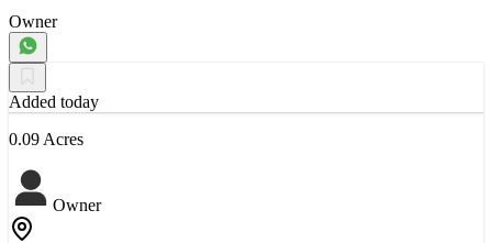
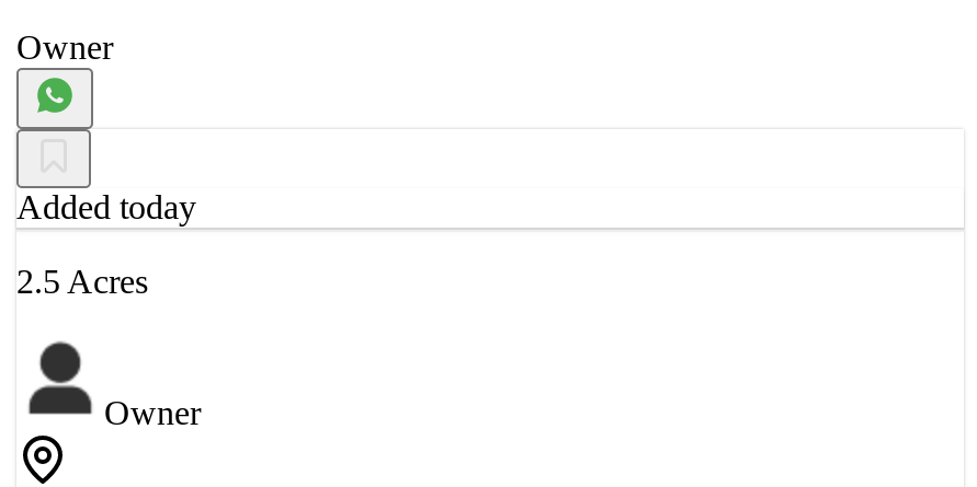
[9,130,83,149] 0.09 Acres -> [16,264,148,301] 2.5 Acres

